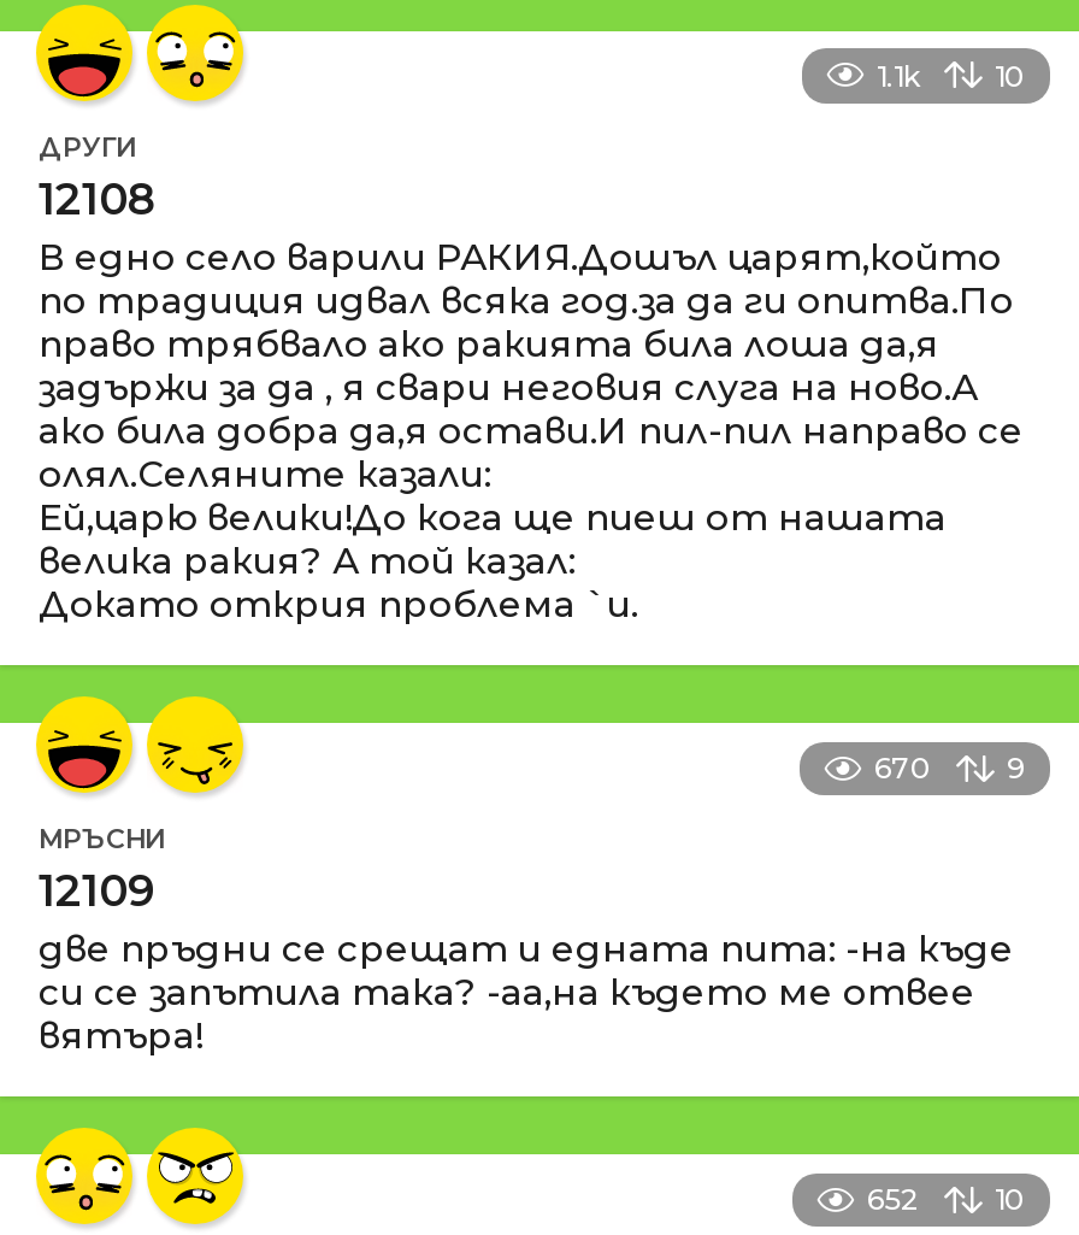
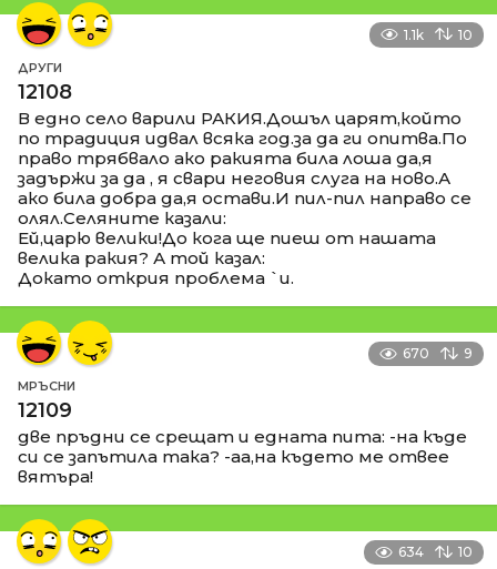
[867,1182,920,1218] 652 -> [398,544,424,560] 634

